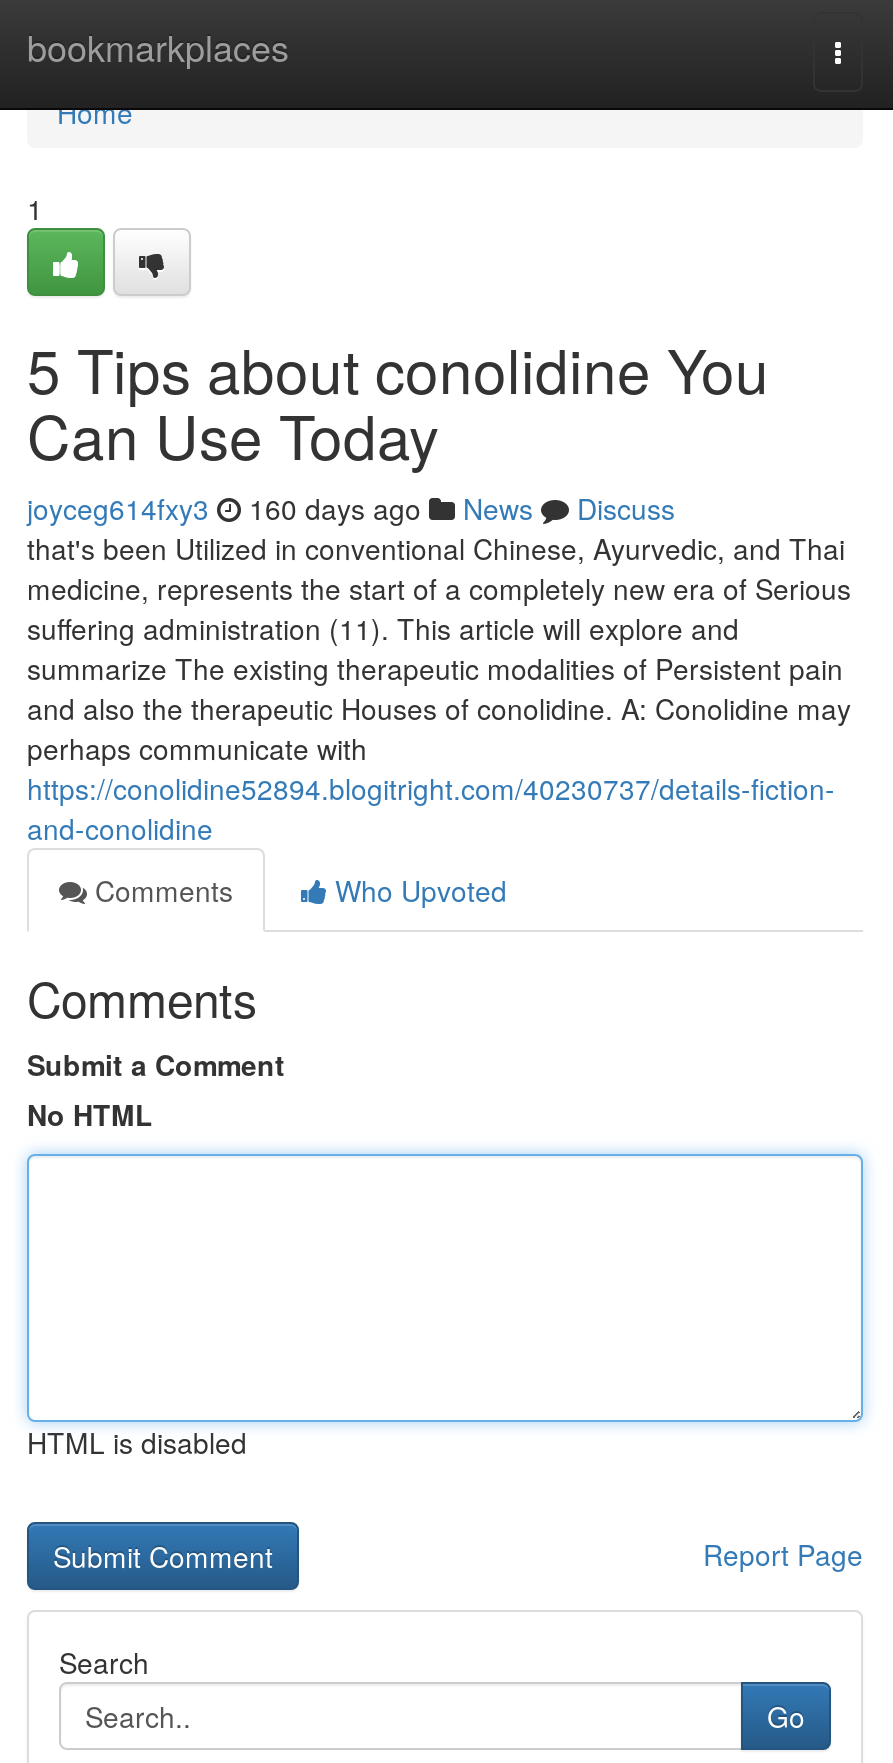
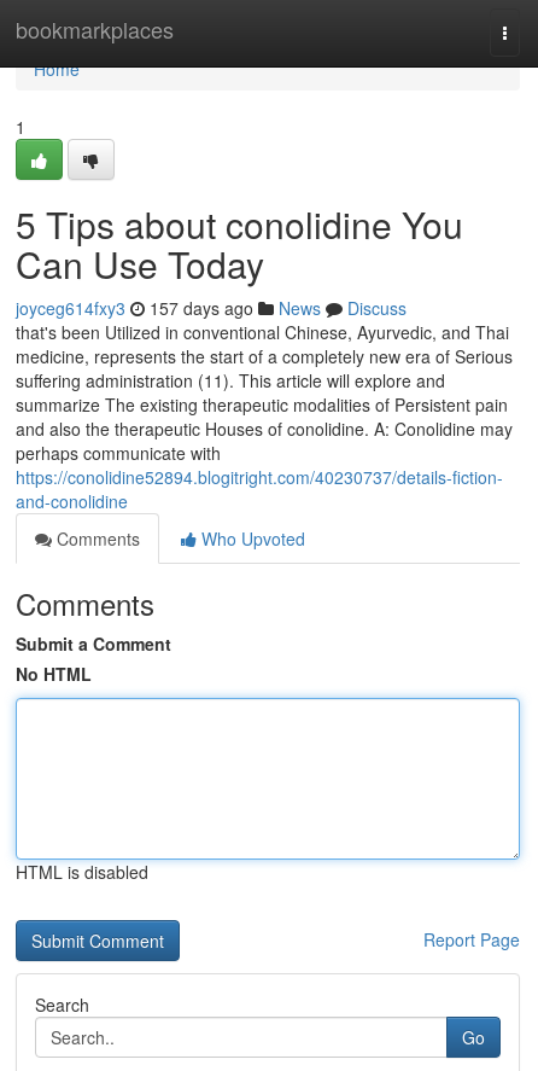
[27,488,675,528] joyceg614fxy3 160 days ago News Discuss -> [16,296,407,320] joyceg614fxy3 157 days ago News Discuss

